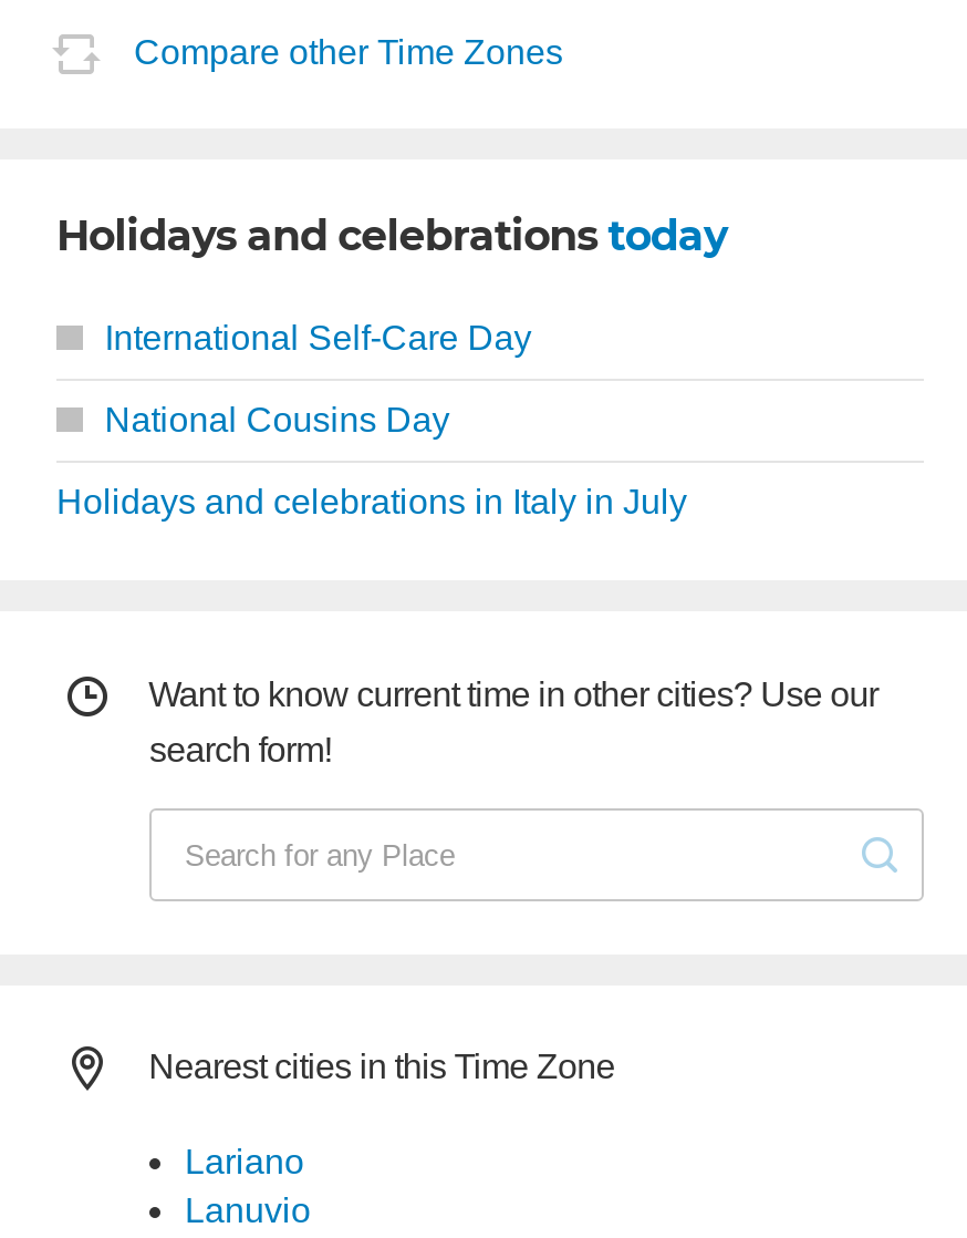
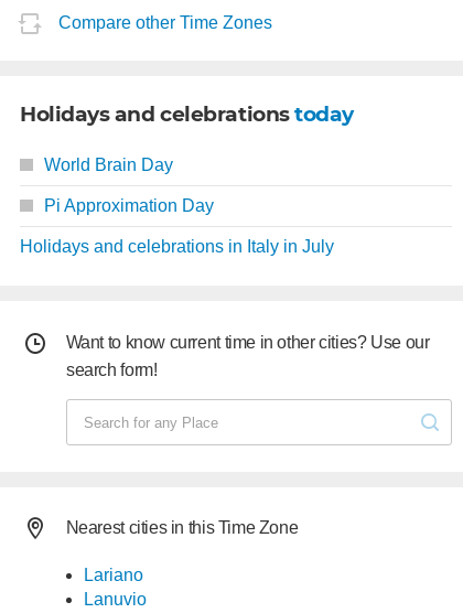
[105,320,532,357] International Self-Care Day -> [44,156,173,175] World Brain Day
[105,402,450,439] National Cousins Day -> [44,197,214,215] Pi Approximation Day

